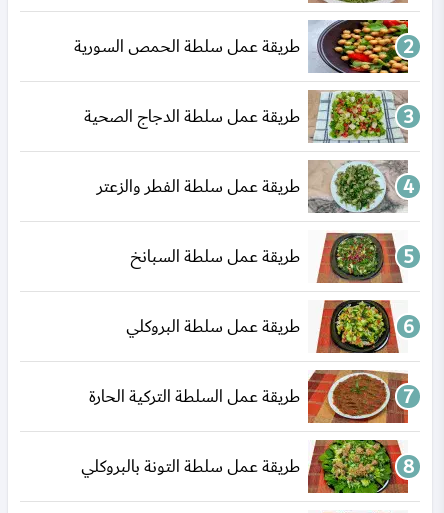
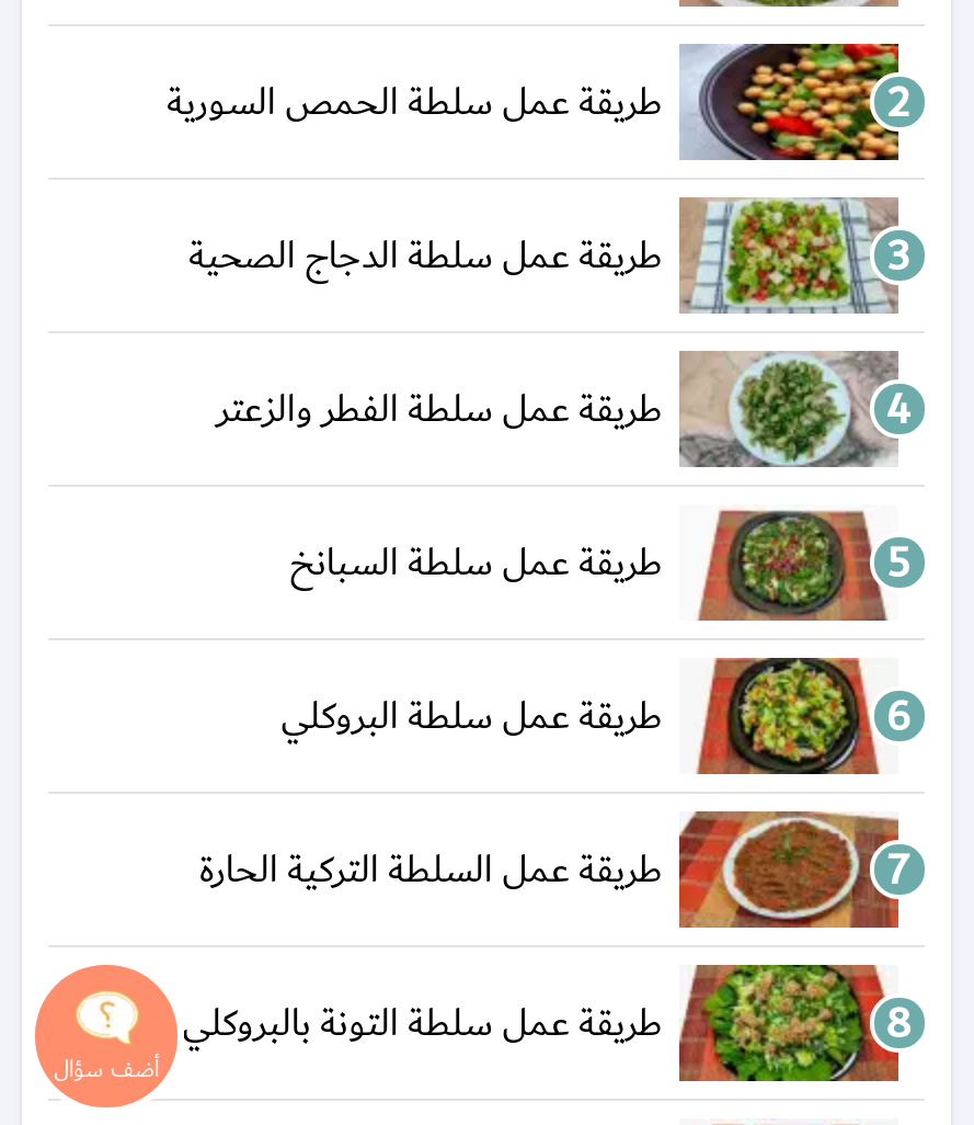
none -> [33,963,175,1110] [image]

